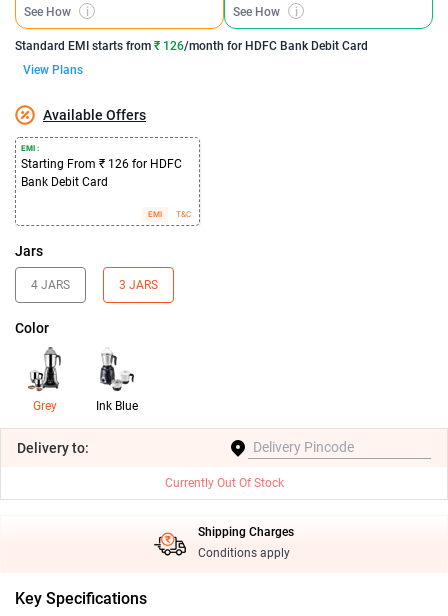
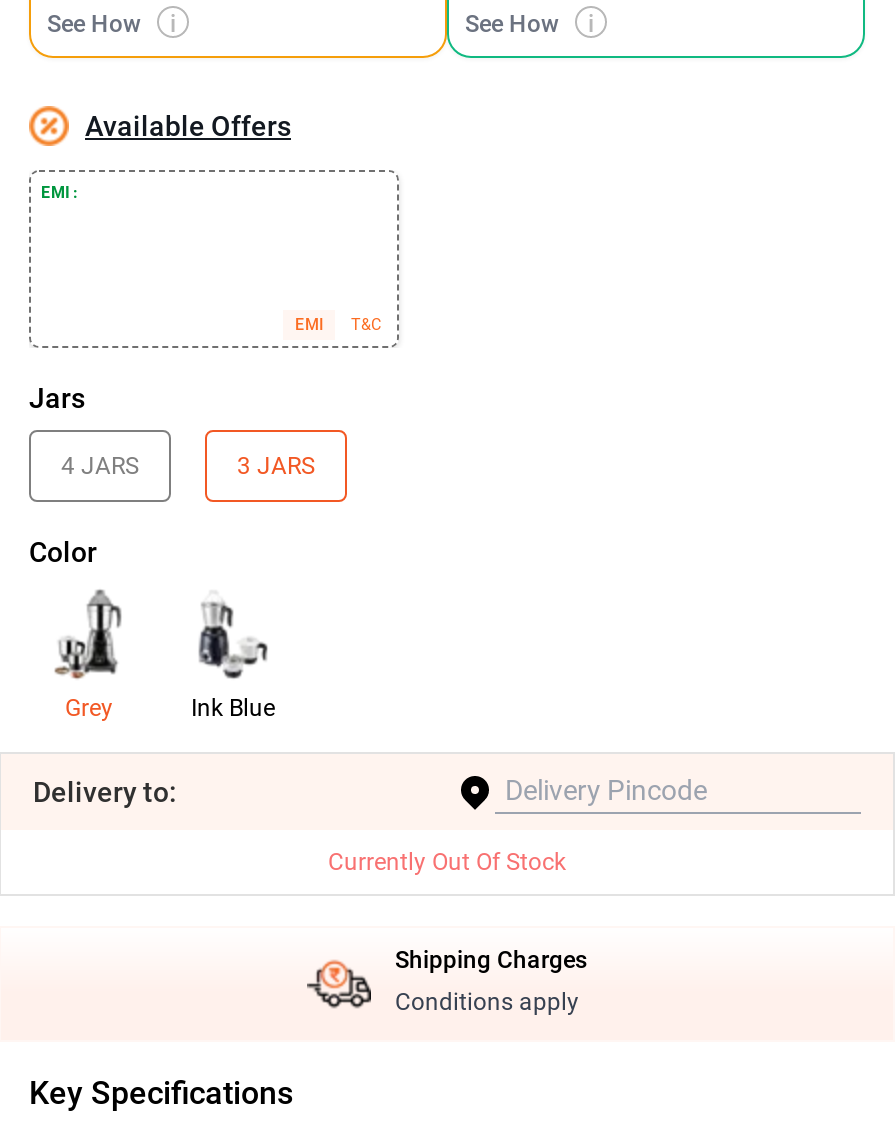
[15,39,368,77] Standard EMI starts from ₹ 126/month for HDFC Bank Debit Card | View Plans -> none
[21,157,182,189] Starting From ₹ 126 for HDFC | Bank Debit Card -> none

